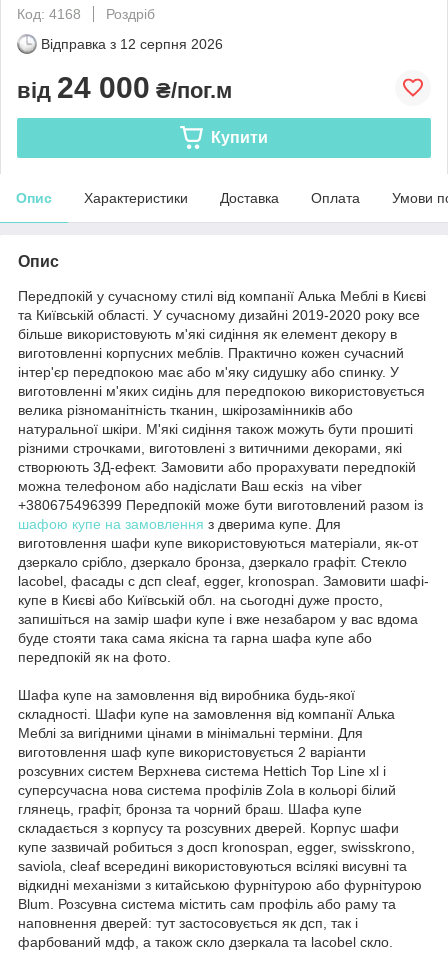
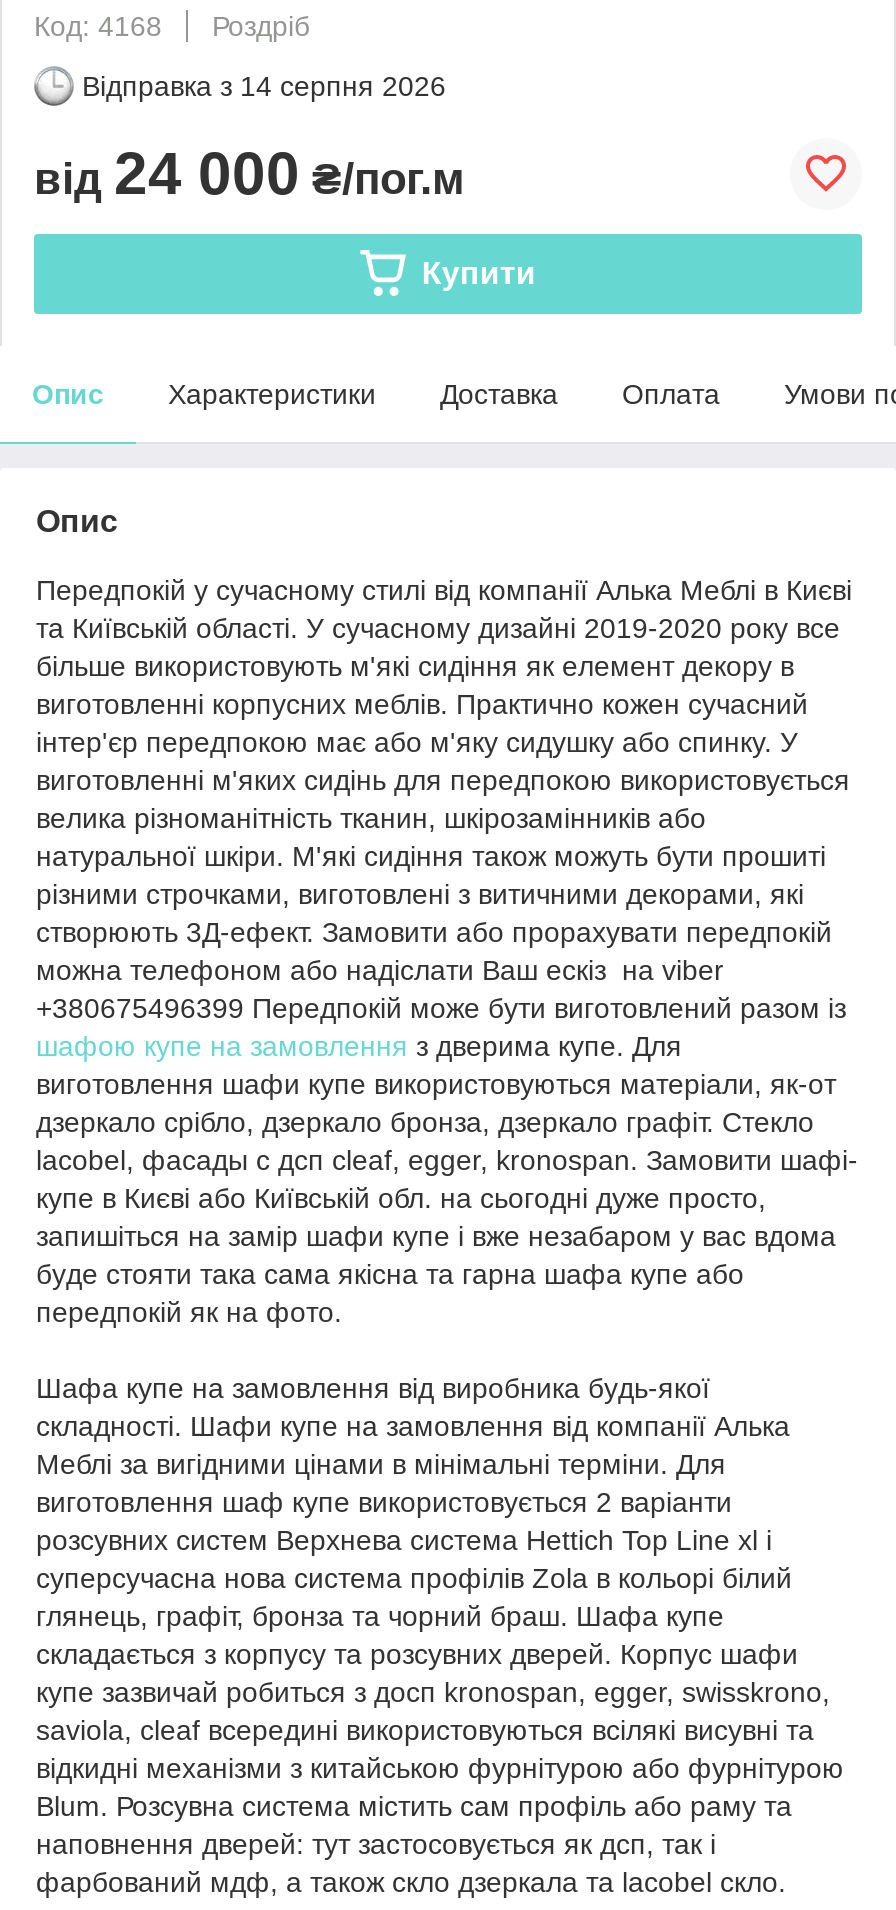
[41,36,223,52] Відправка з 12 серпня 2026 -> [82,70,446,102] Відправка з 14 серпня 2026

